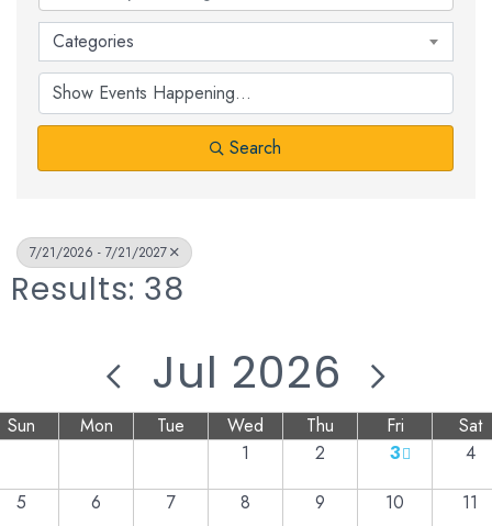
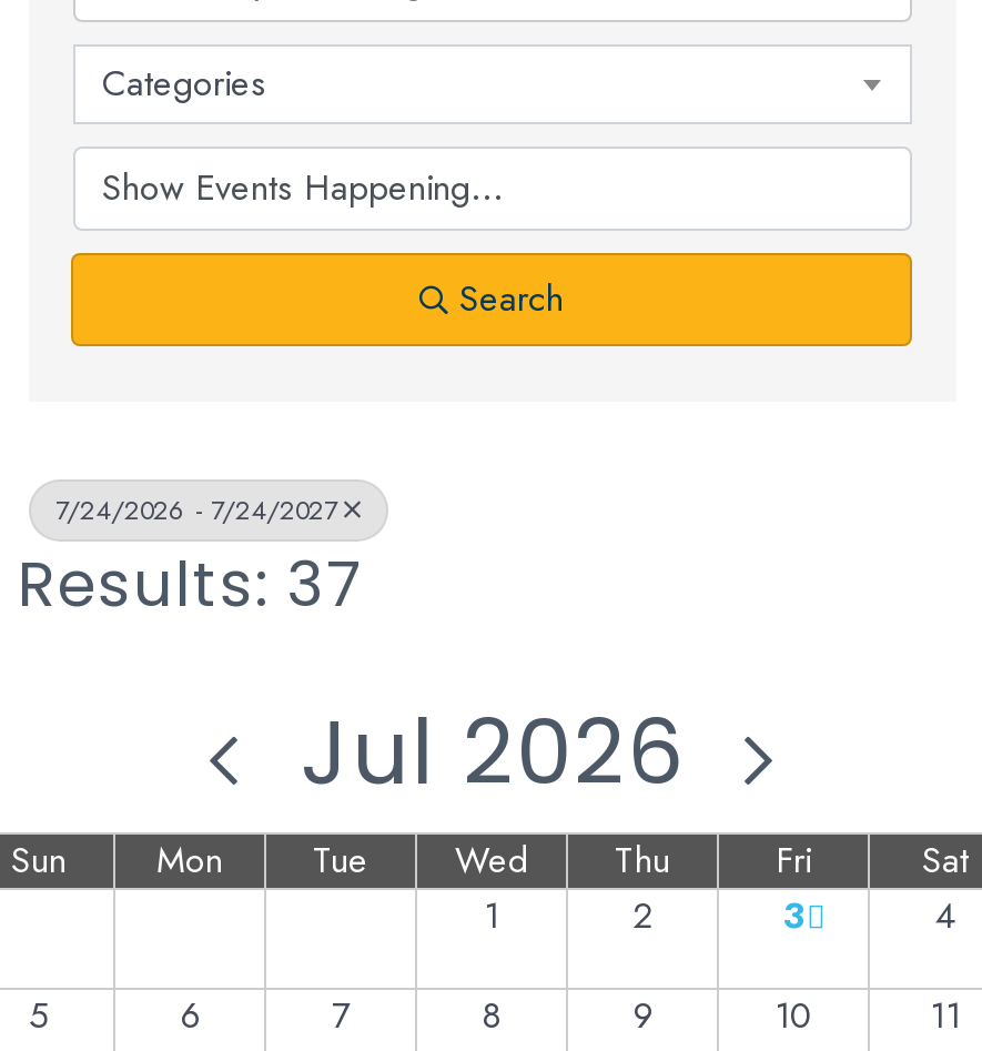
[30,243,167,262] 7/21/2026 - 7/21/2027 -> [55,491,337,530] 7/24/2026 - 7/24/2027
[11,268,185,311] Results: 38 -> [18,542,362,628] Results: 37

